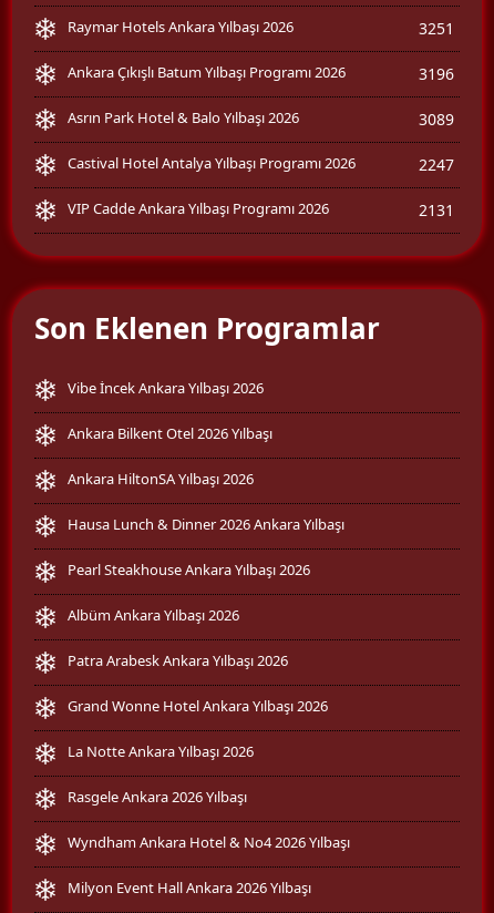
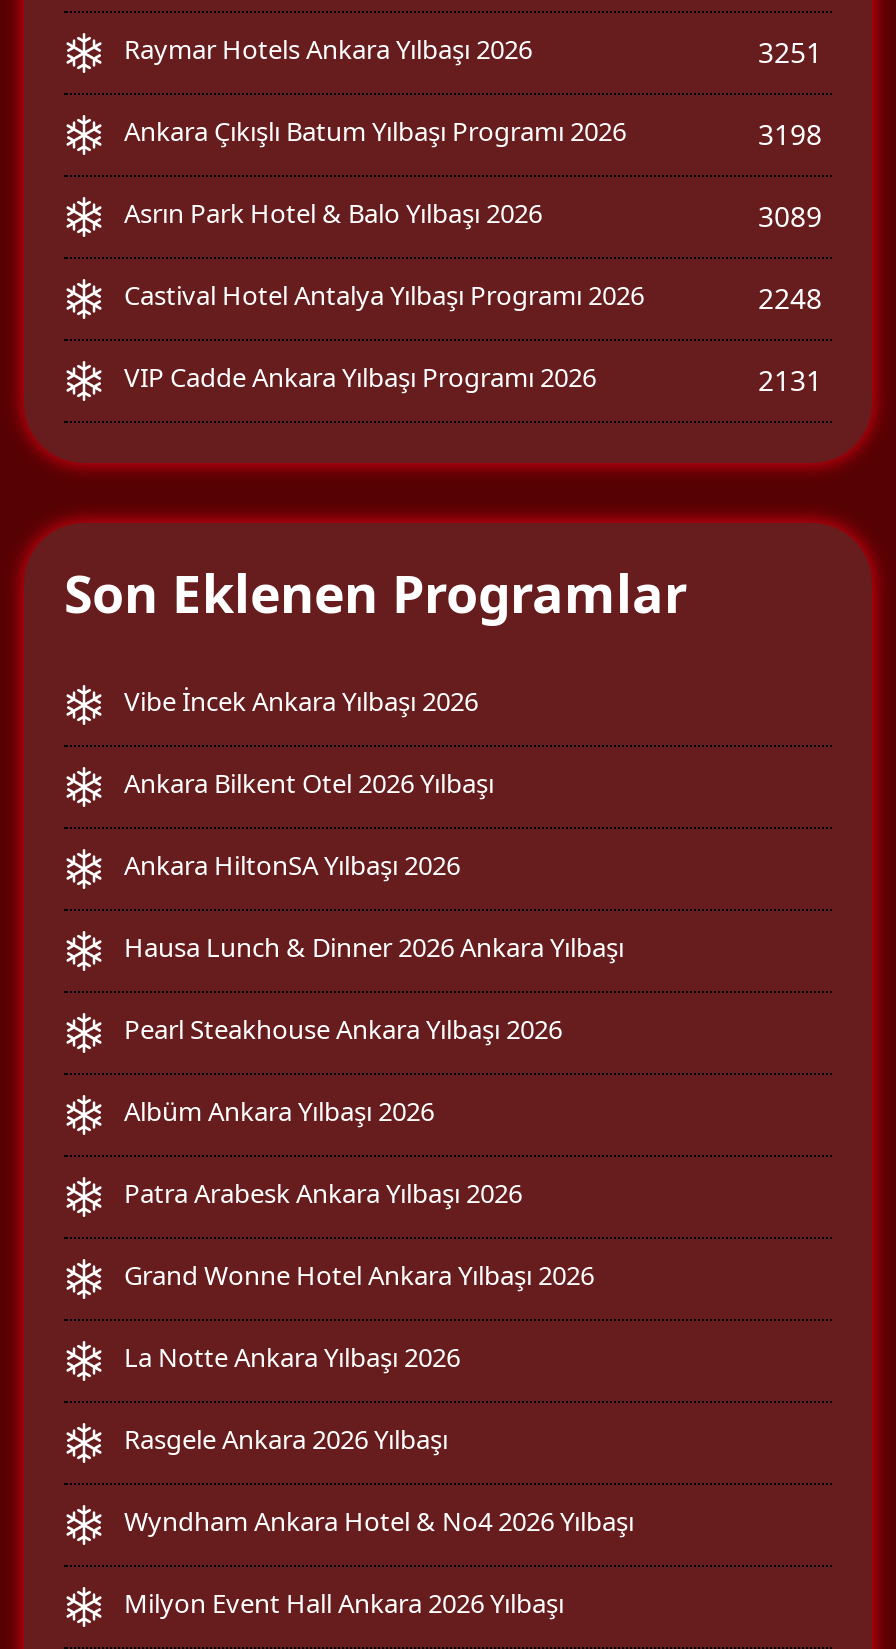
[419,63,454,84] 3196 -> [758,115,822,153] 3198
[419,154,454,175] 2247 -> [758,279,822,317] 2248

